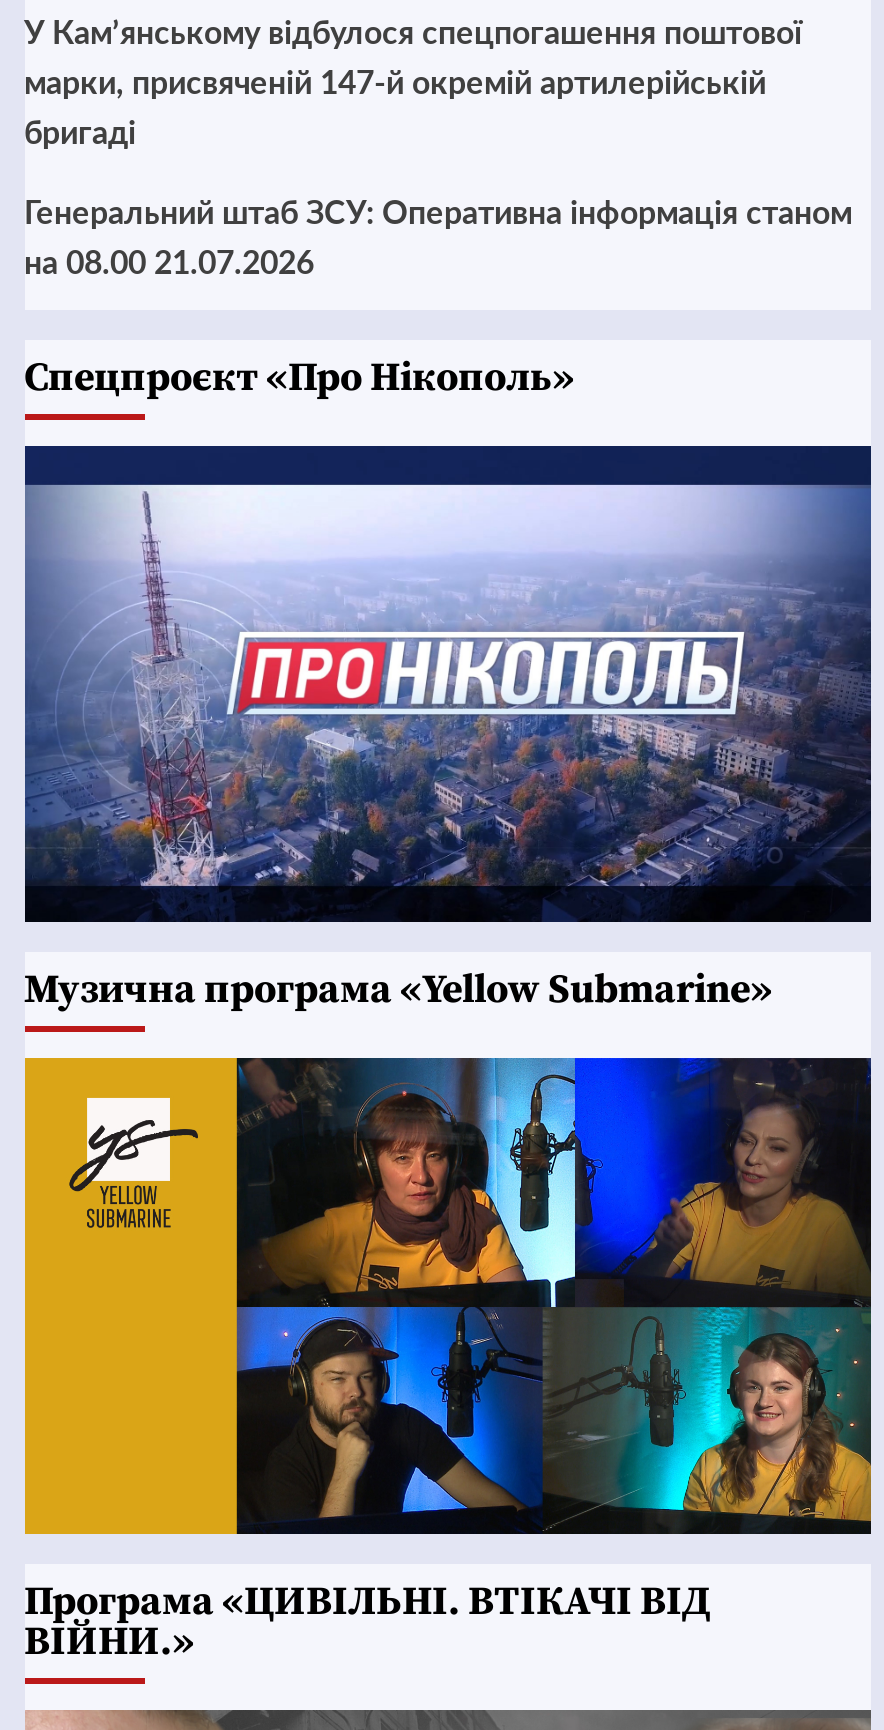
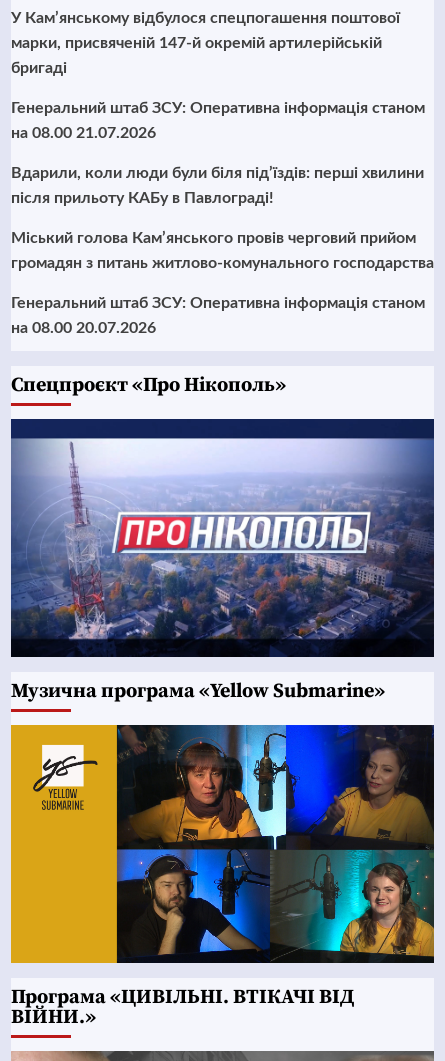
none -> [10,165,433,336] Вдарили, коли люди були біля під’їздів: перші хвилини | після прильоту КАБу в Павлограді! | Міський голова Кам’янського провів черговий прийом | громадян з питань житлово-комунального господарства | Генеральний штаб ЗСУ: Оперативна інформація станом | на 08.00 20.07.2026

